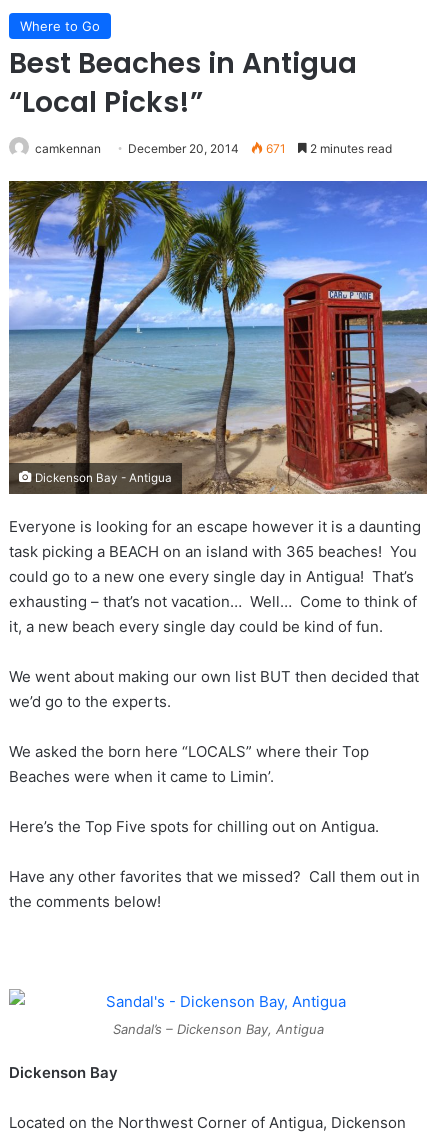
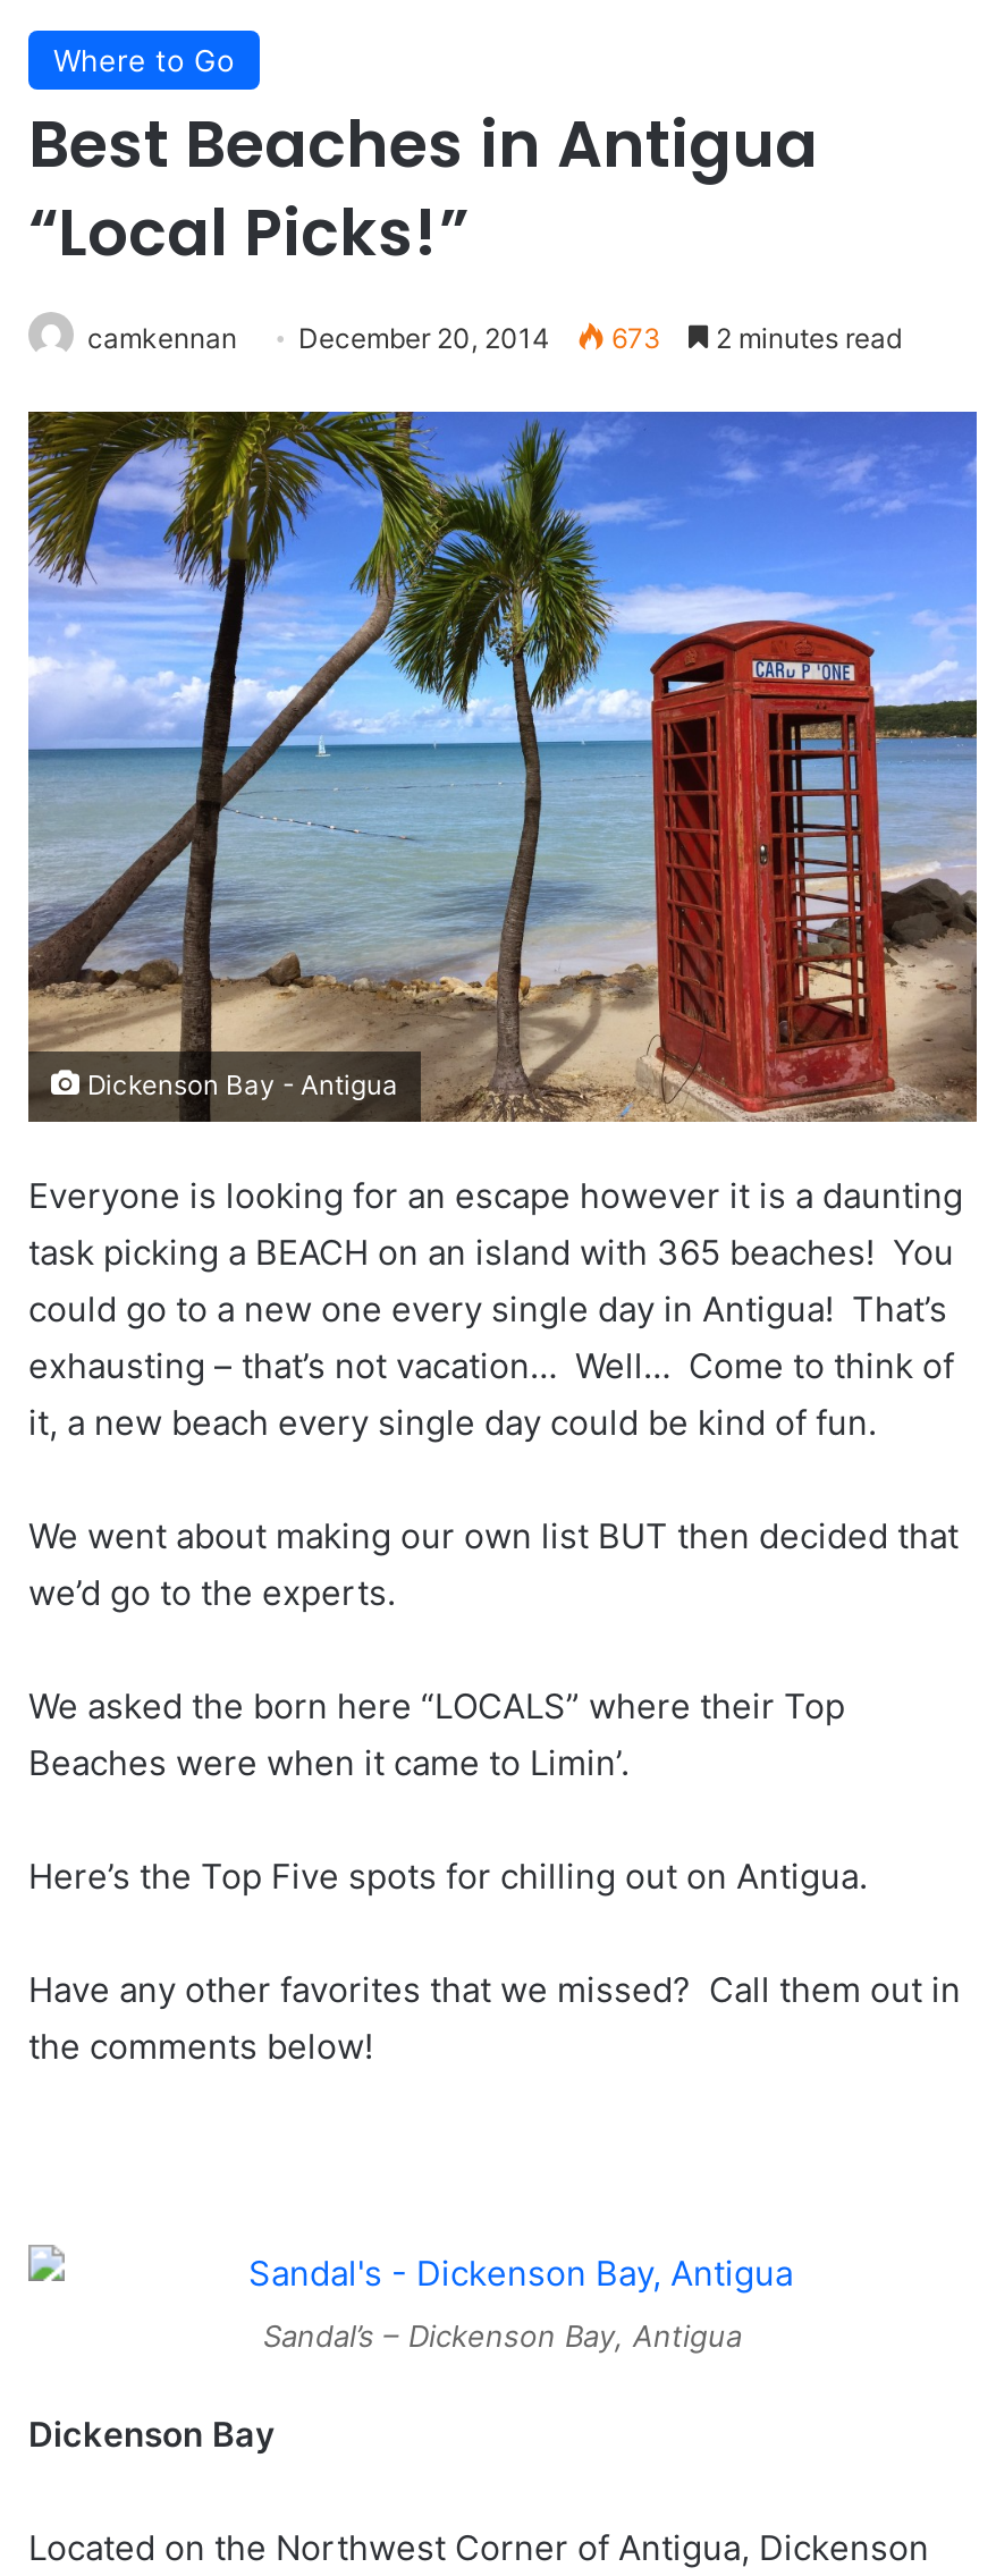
[35,141,392,156] camkennan December 20, 2014 671 2 minutes read -> [87,320,902,354] camkennan December 20, 2014 673 2 minutes read

